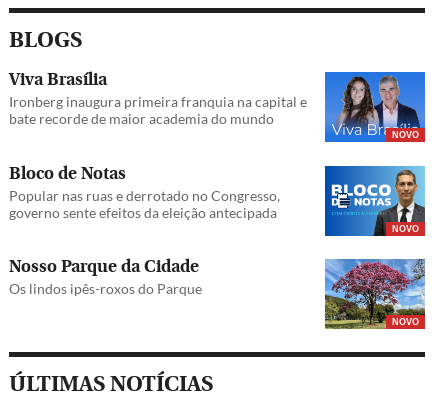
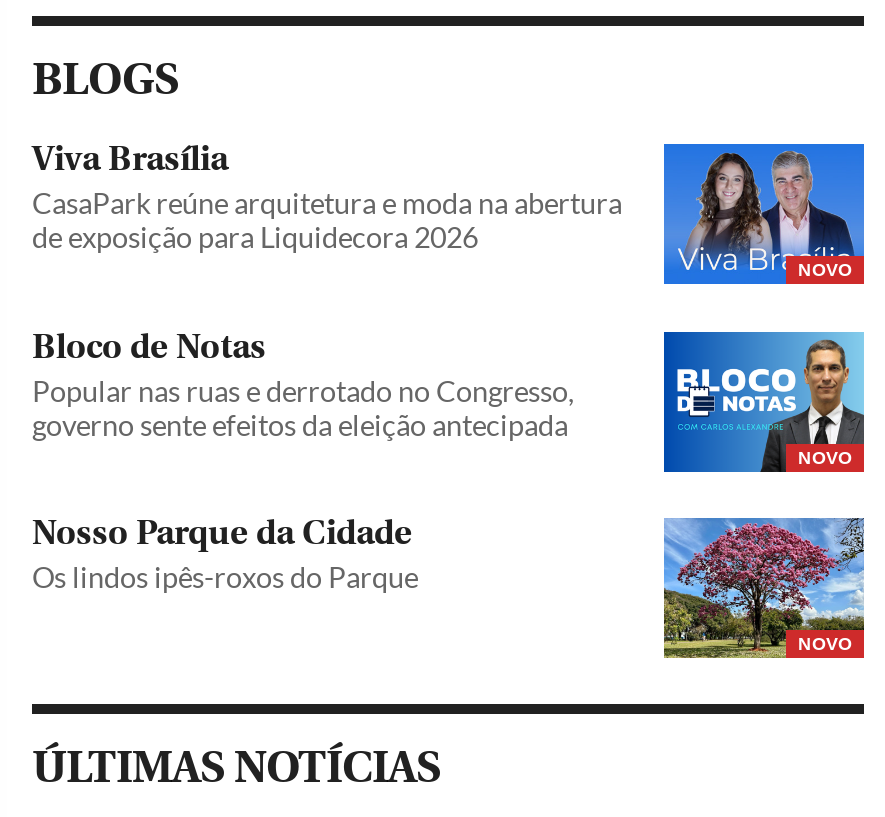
[9,93,307,127] Ironberg inaugura primeira franquia na capital e | bate recorde de maior academia do mundo -> [32,187,622,255] CasaPark reúne arquitetura e moda na abertura | de exposição para Liquidecora 2026

